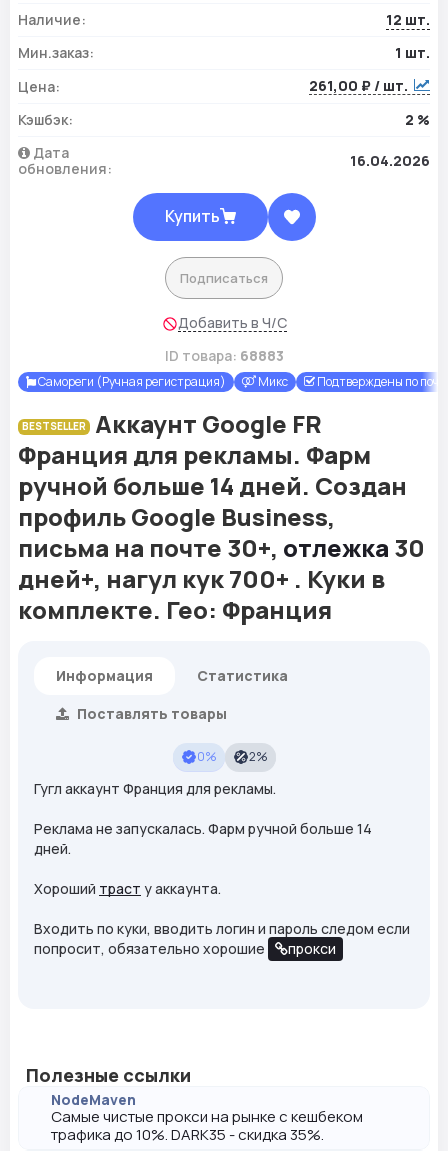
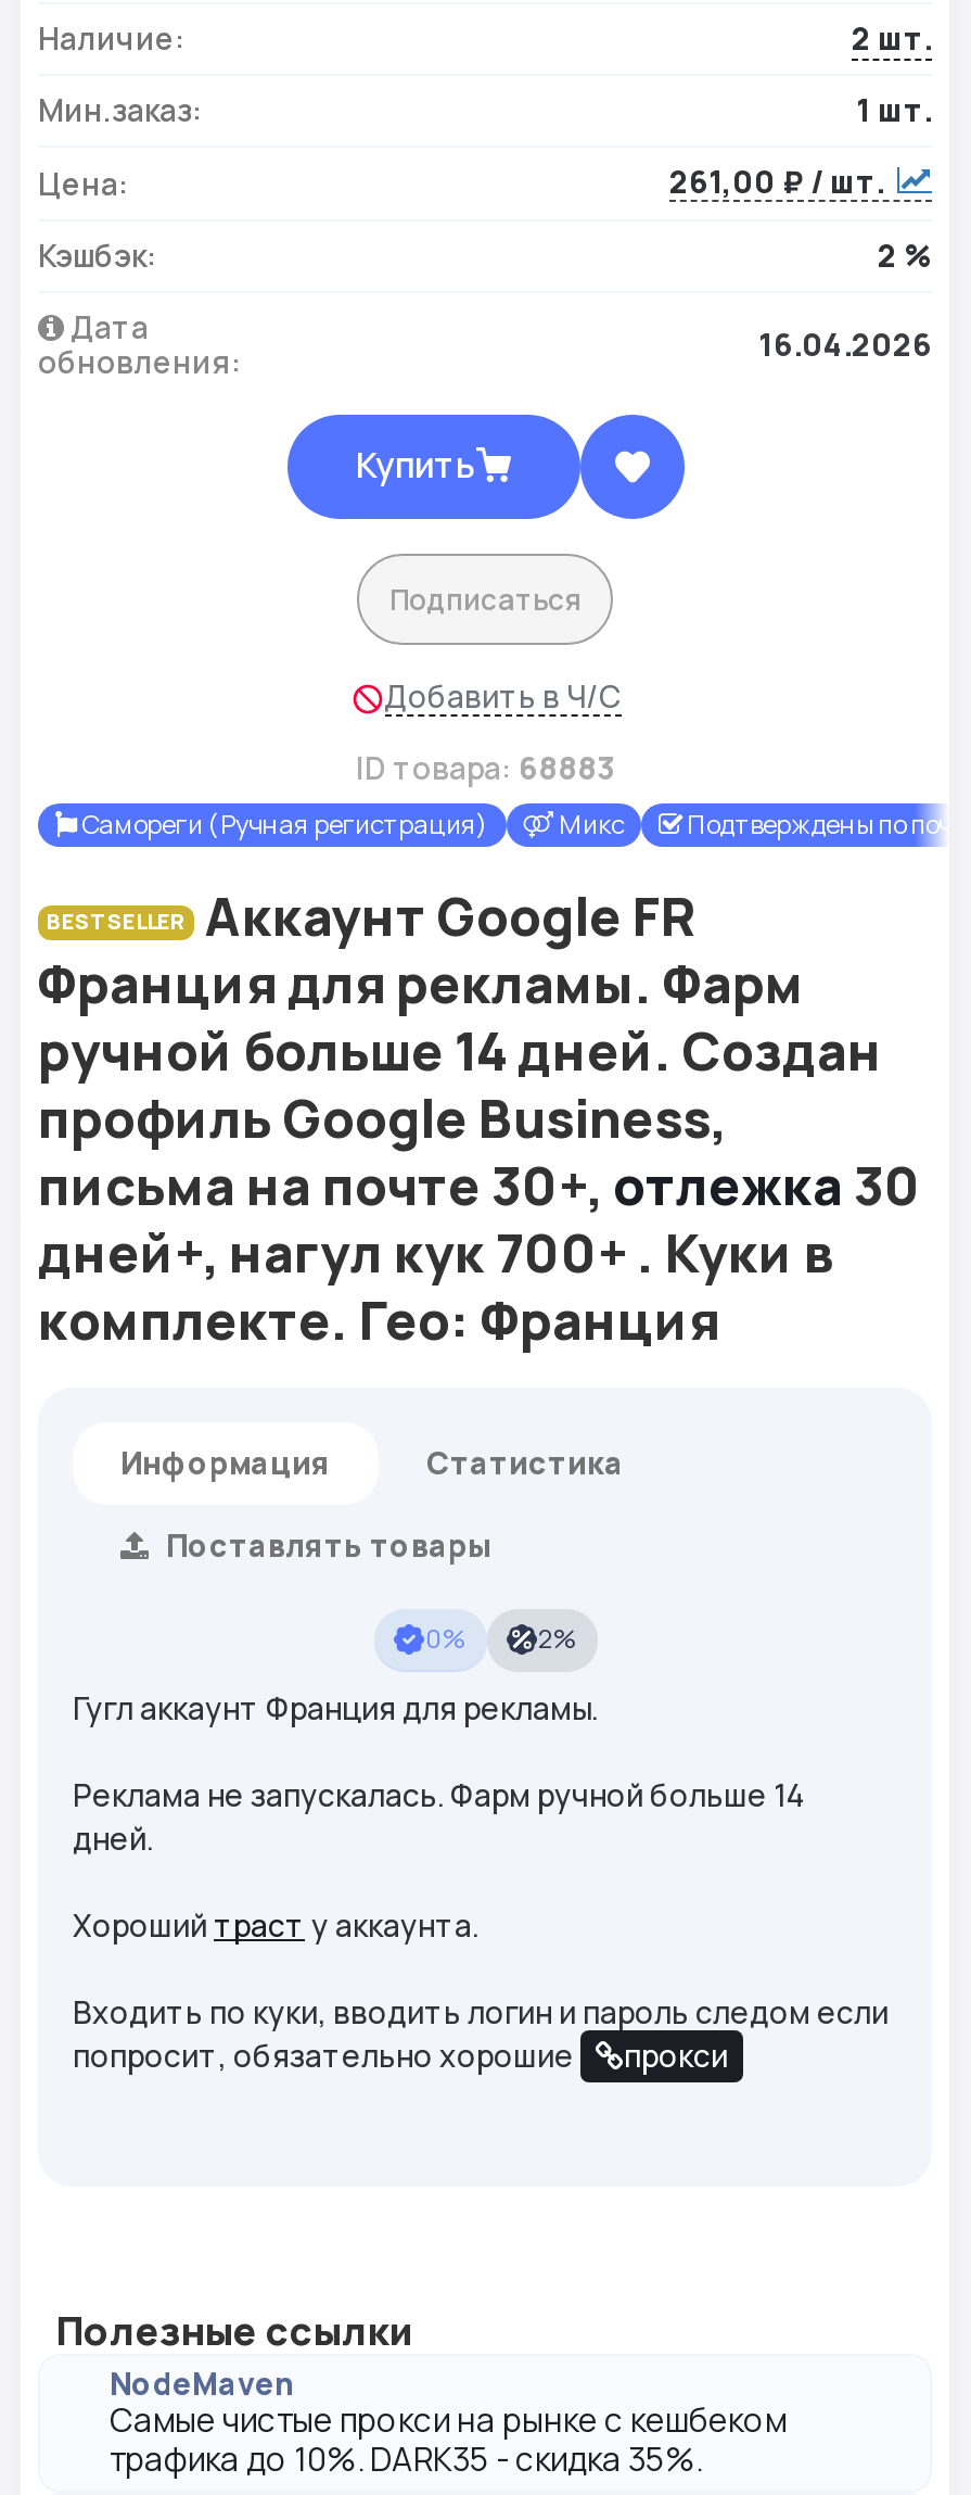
[386,10,430,29] 12 шт. -> [852,18,932,59] 2 шт.

